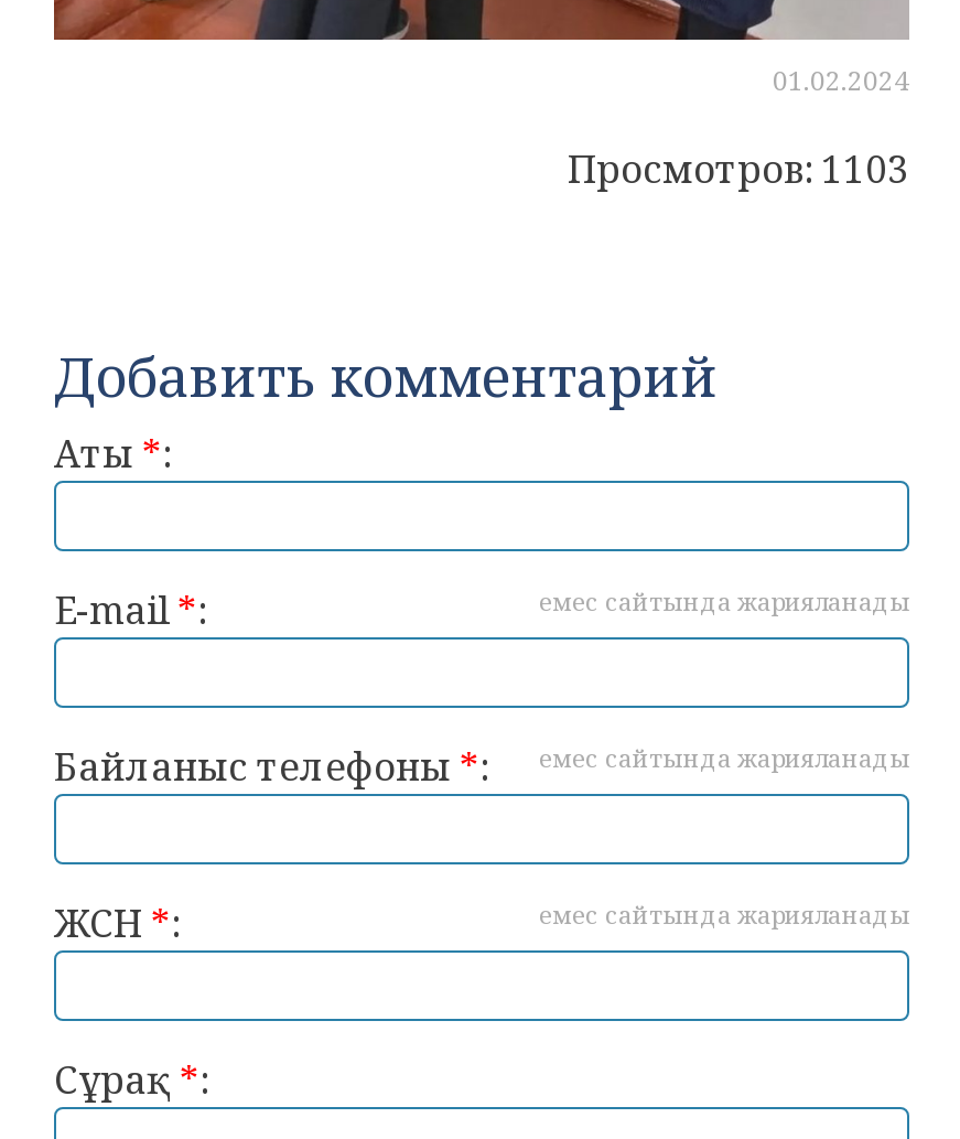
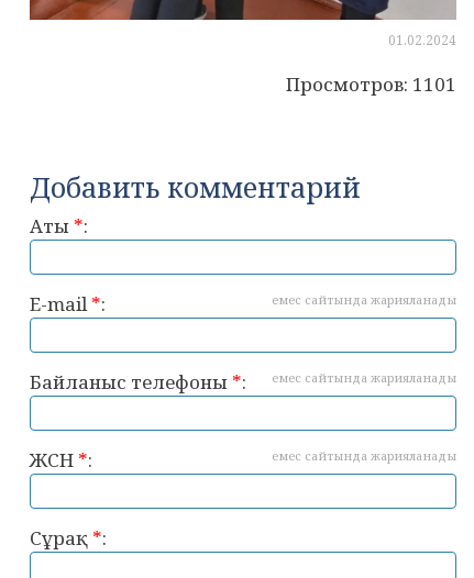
[568,143,909,194] Просмотров: 1103 -> [286,71,456,97] Просмотров: 1101

